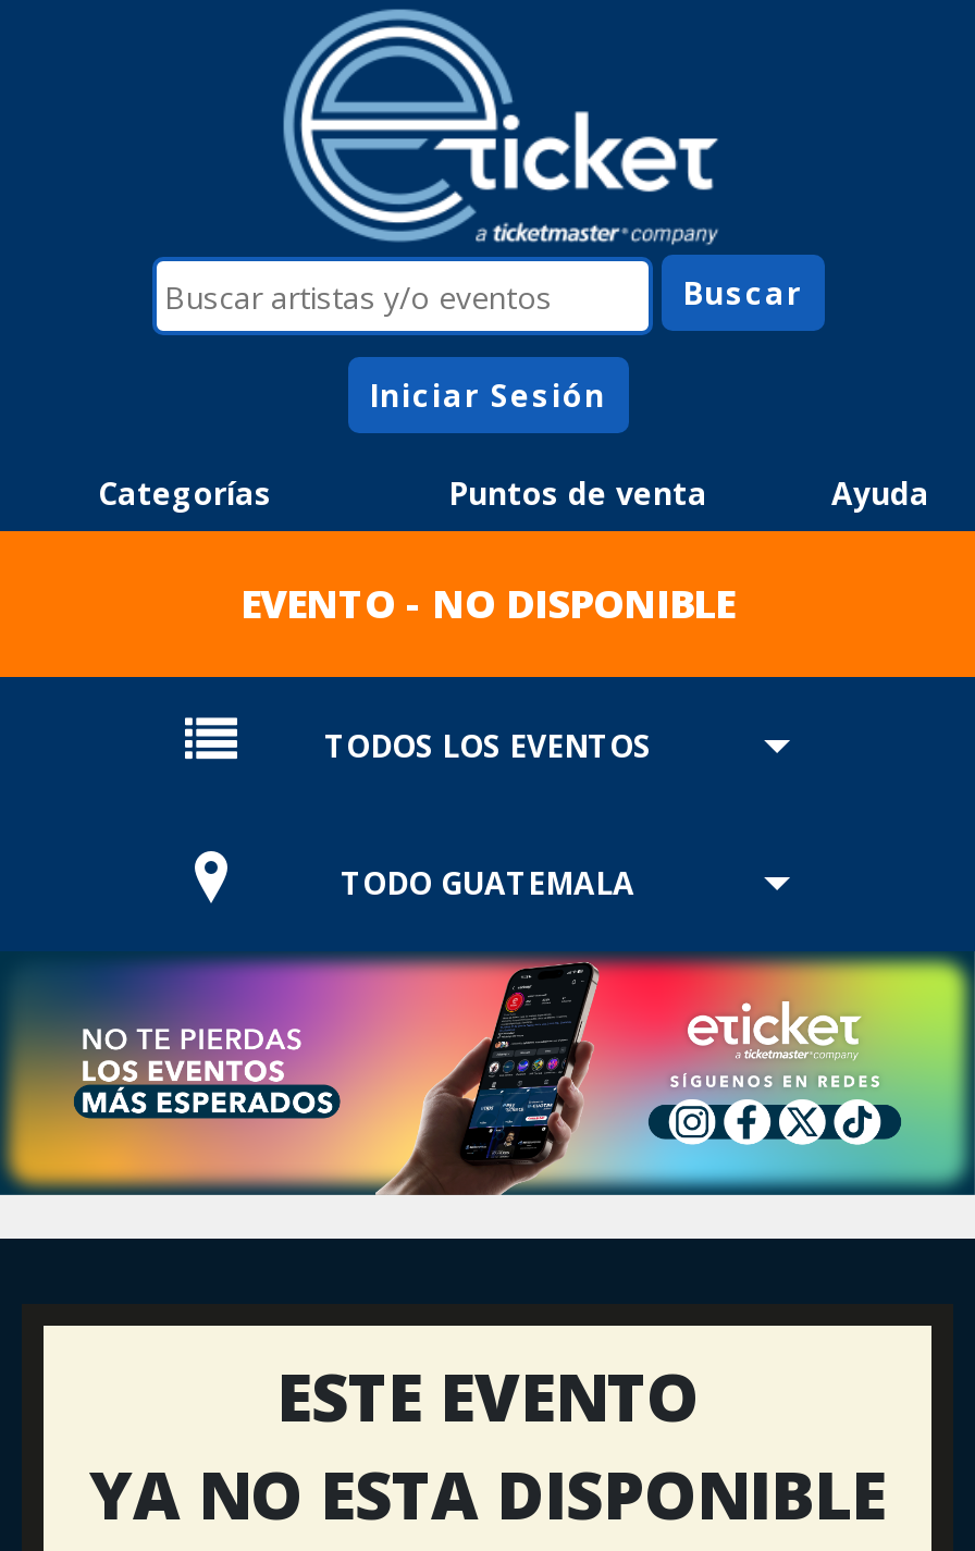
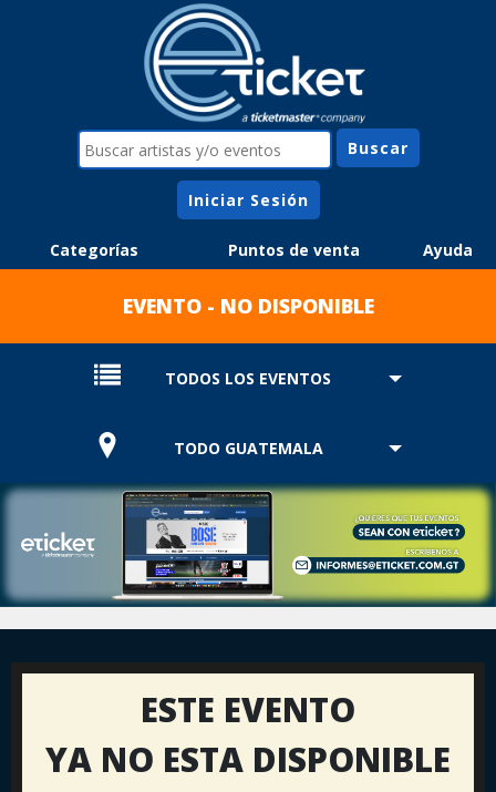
[7,956,968,1197] [image] -> [3,485,493,608] [image]

